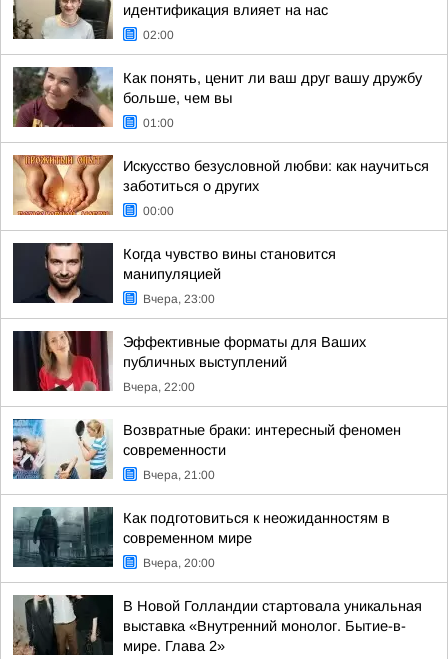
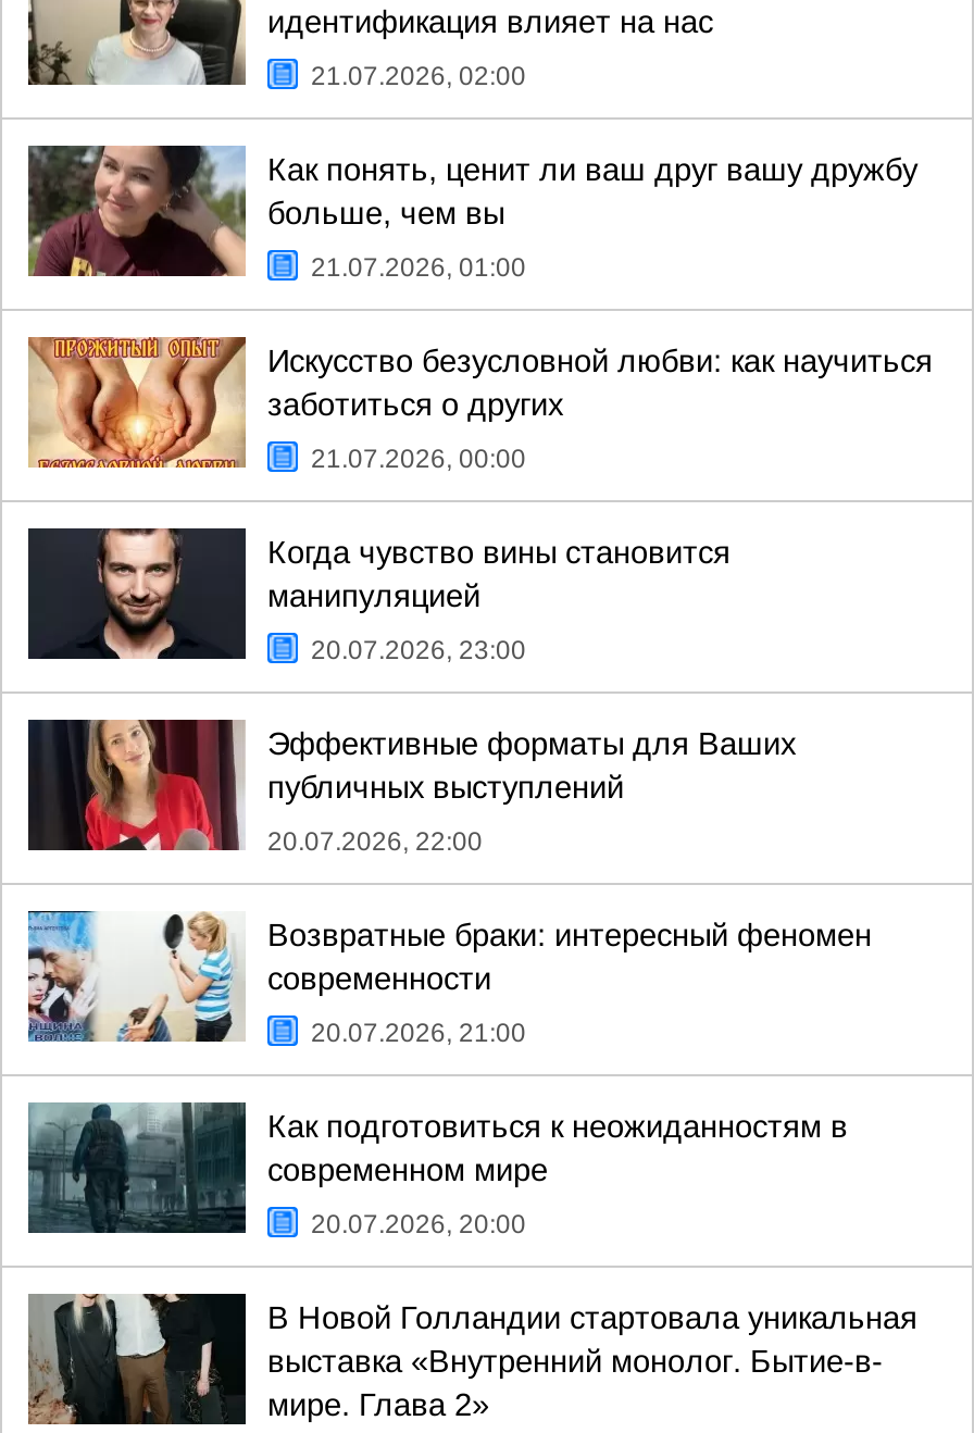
[143,28,174,42] 02:00 -> [311,61,526,91] 21.07.2026, 02:00
[143,116,174,130] 01:00 -> [311,252,526,283] 21.07.2026, 01:00
[143,204,174,218] 00:00 -> [311,444,526,474] 21.07.2026, 00:00
[143,292,215,306] Вчера, 23:00 -> [311,635,526,665] 20.07.2026, 23:00
[123,380,195,394] Вчера, 22:00 -> [267,826,483,857] 20.07.2026, 22:00
[143,468,215,482] Вчера, 21:00 -> [311,1018,526,1048] 20.07.2026, 21:00
[143,556,215,570] Вчера, 20:00 -> [311,1209,526,1239] 20.07.2026, 20:00

